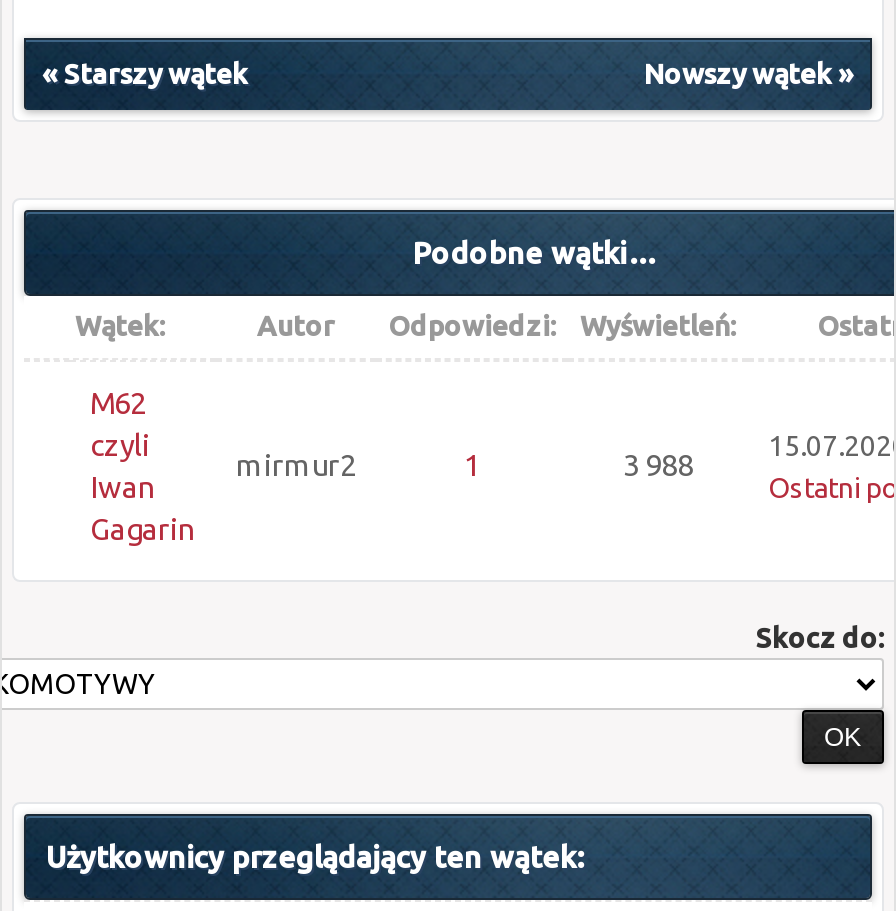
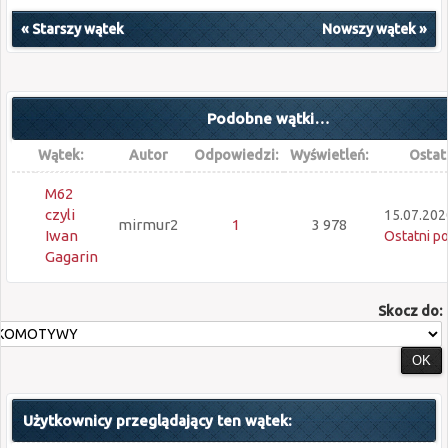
[623,449,693,483] 3 988 -> [311,216,346,233] 3 978

